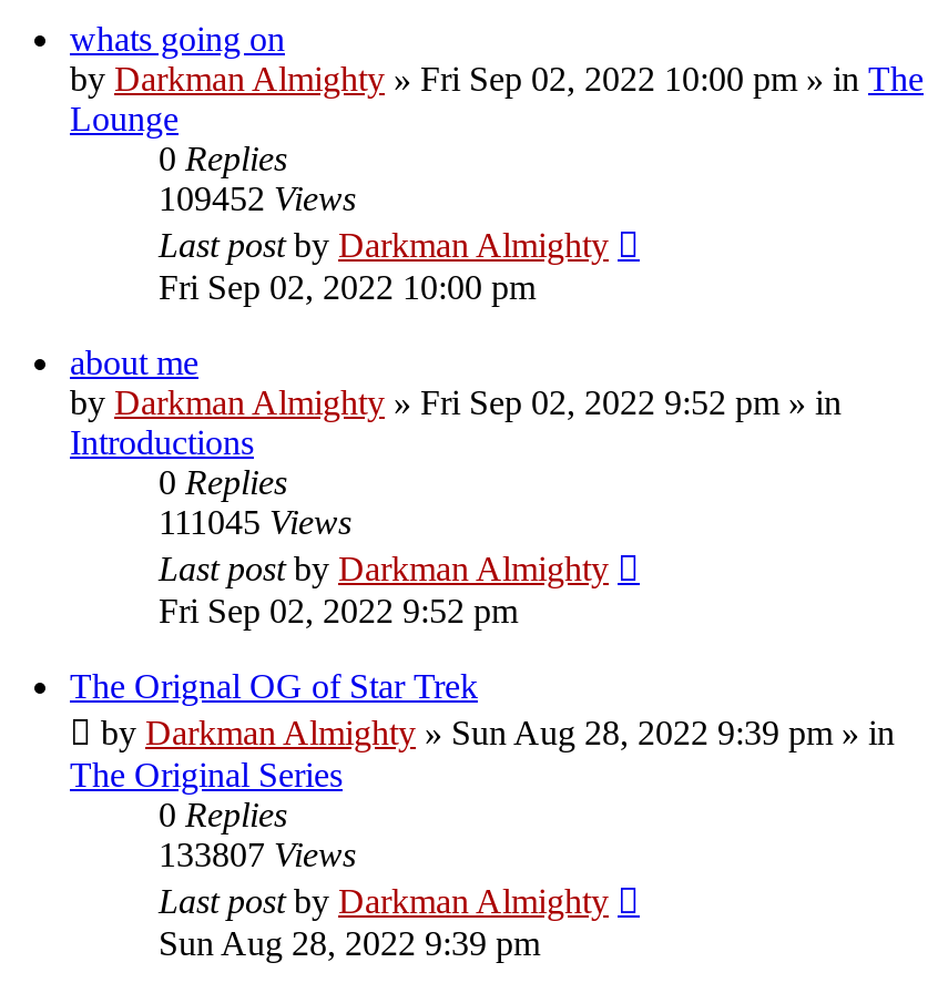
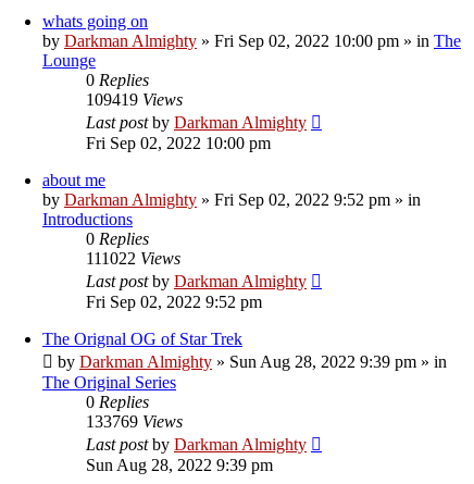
[159,179,356,217] 109452 Views -> [86,90,183,109] 109419 Views
[159,503,351,541] 111045 Views -> [86,249,180,267] 111022 Views
[159,835,356,873] 133807 Views -> [86,412,183,431] 133769 Views

